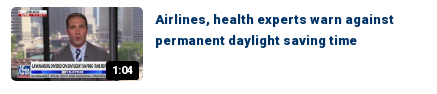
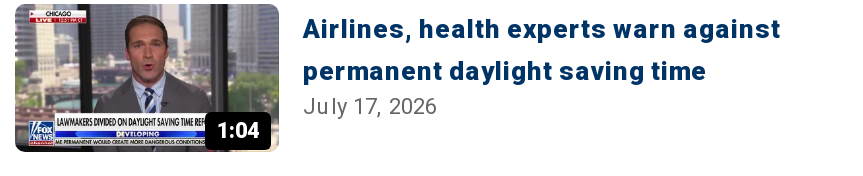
none -> [303,93,437,119] July 17, 2026

